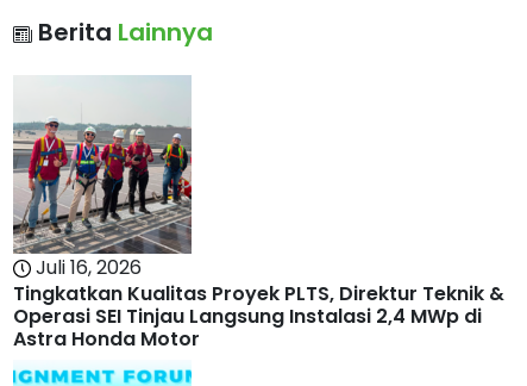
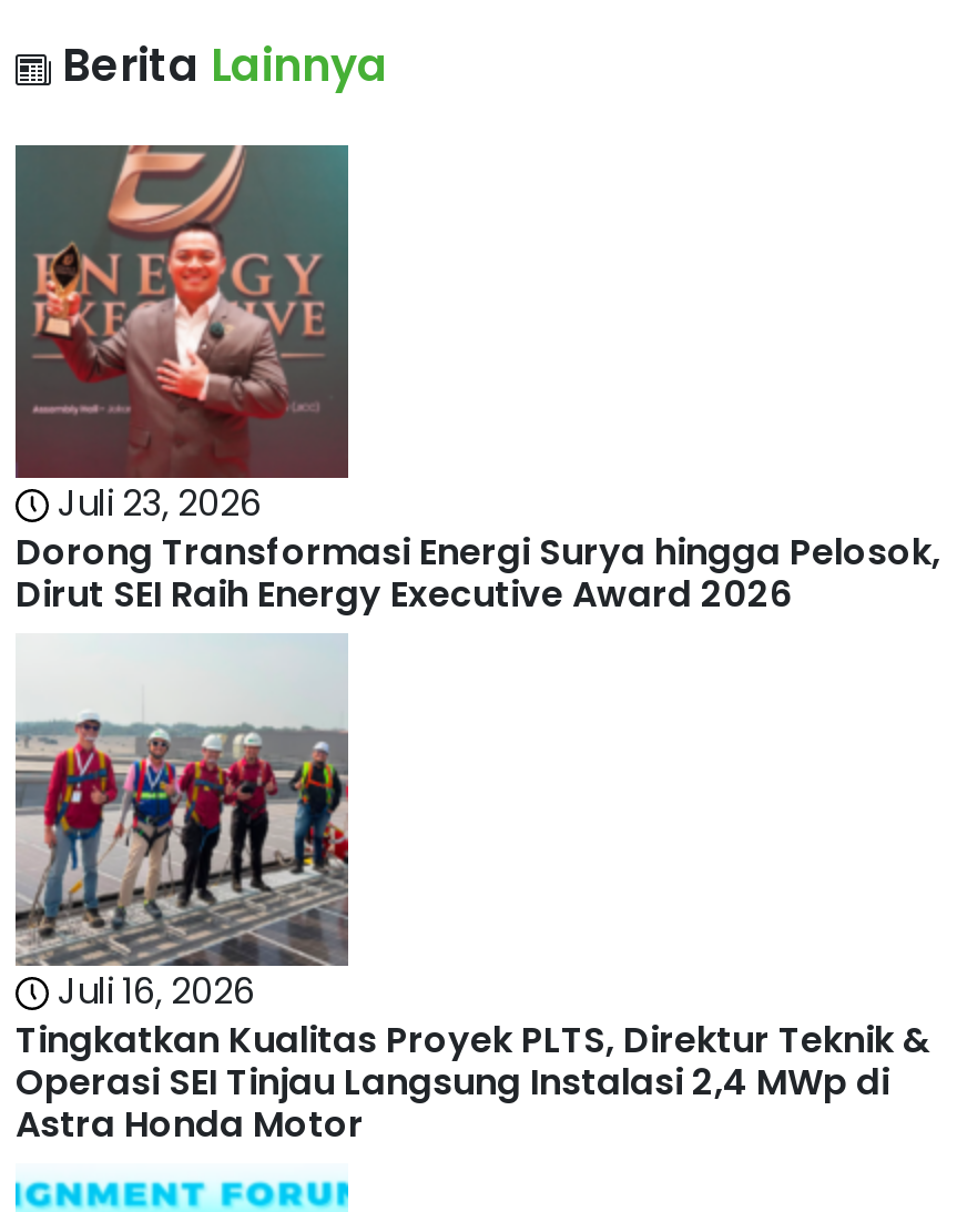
none -> [13,143,940,620] [image] | Juli 23, 2026 | Dorong Transformasi Energi Surya hingga Pelosok, | Dirut SEI Raih Energy Executive Award 2026

